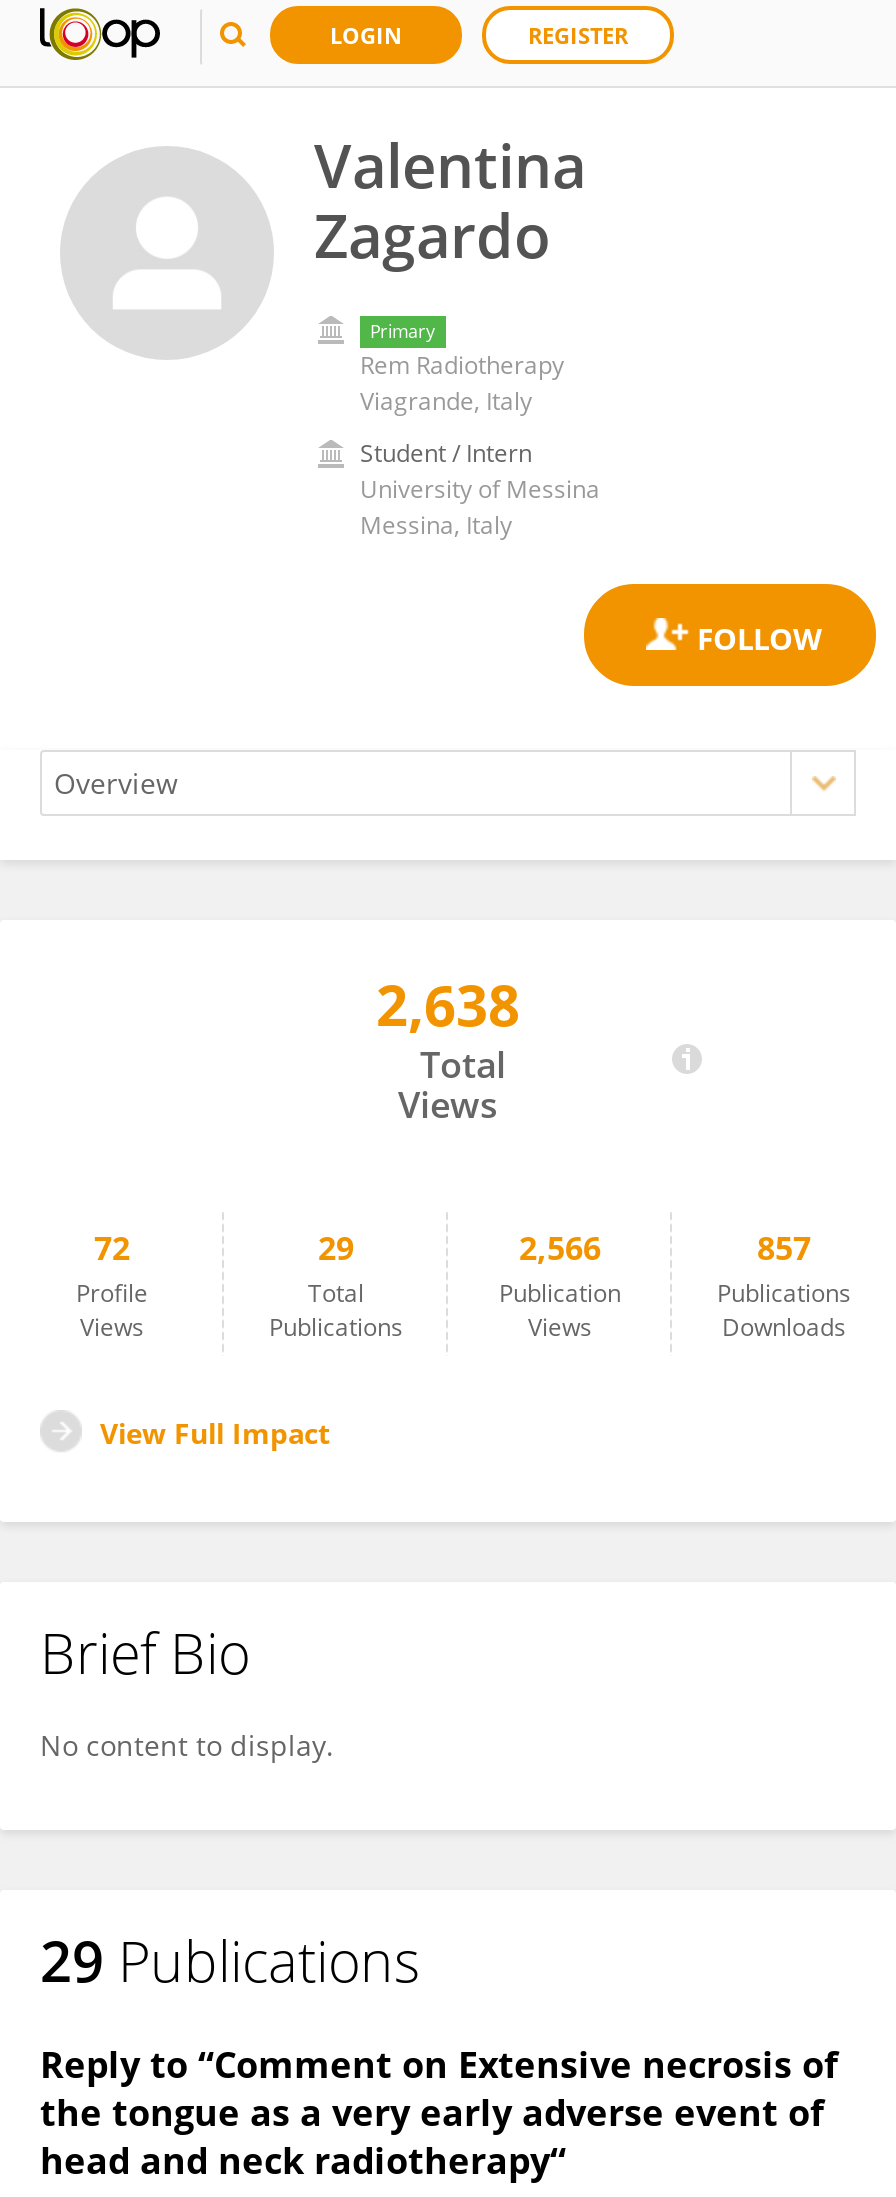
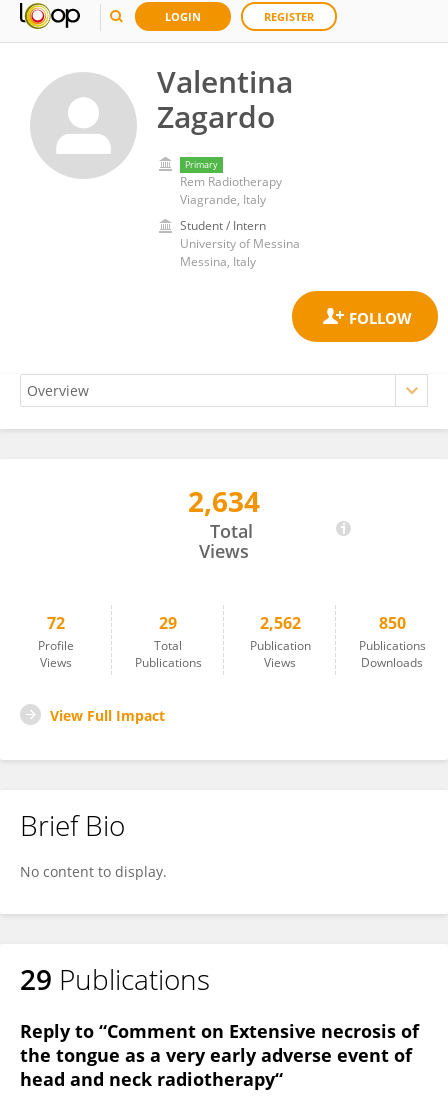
[376,966,520,1042] 2,638 -> [188,482,260,520] 2,634
[519,1226,601,1270] 2,566 -> [259,612,300,634] 2,562
[757,1226,811,1270] 857 -> [378,612,405,634] 850

